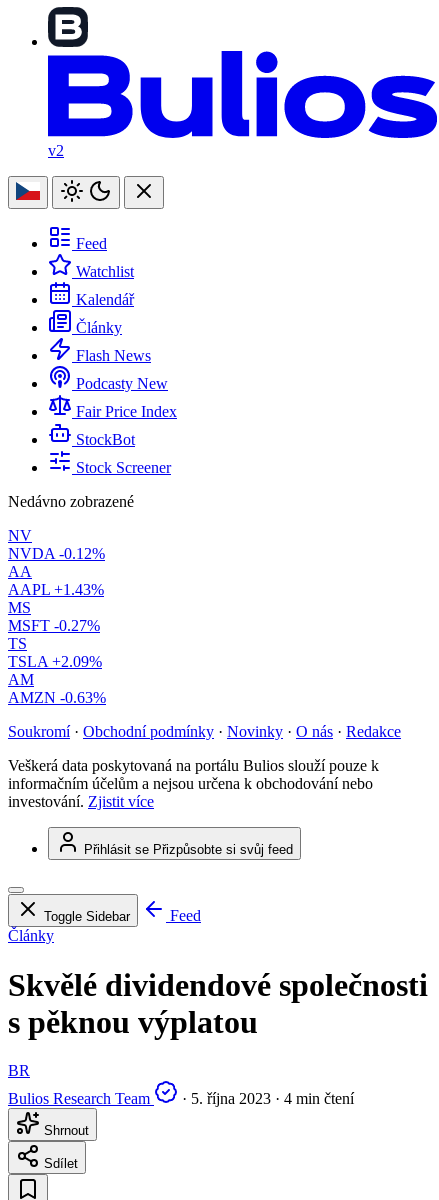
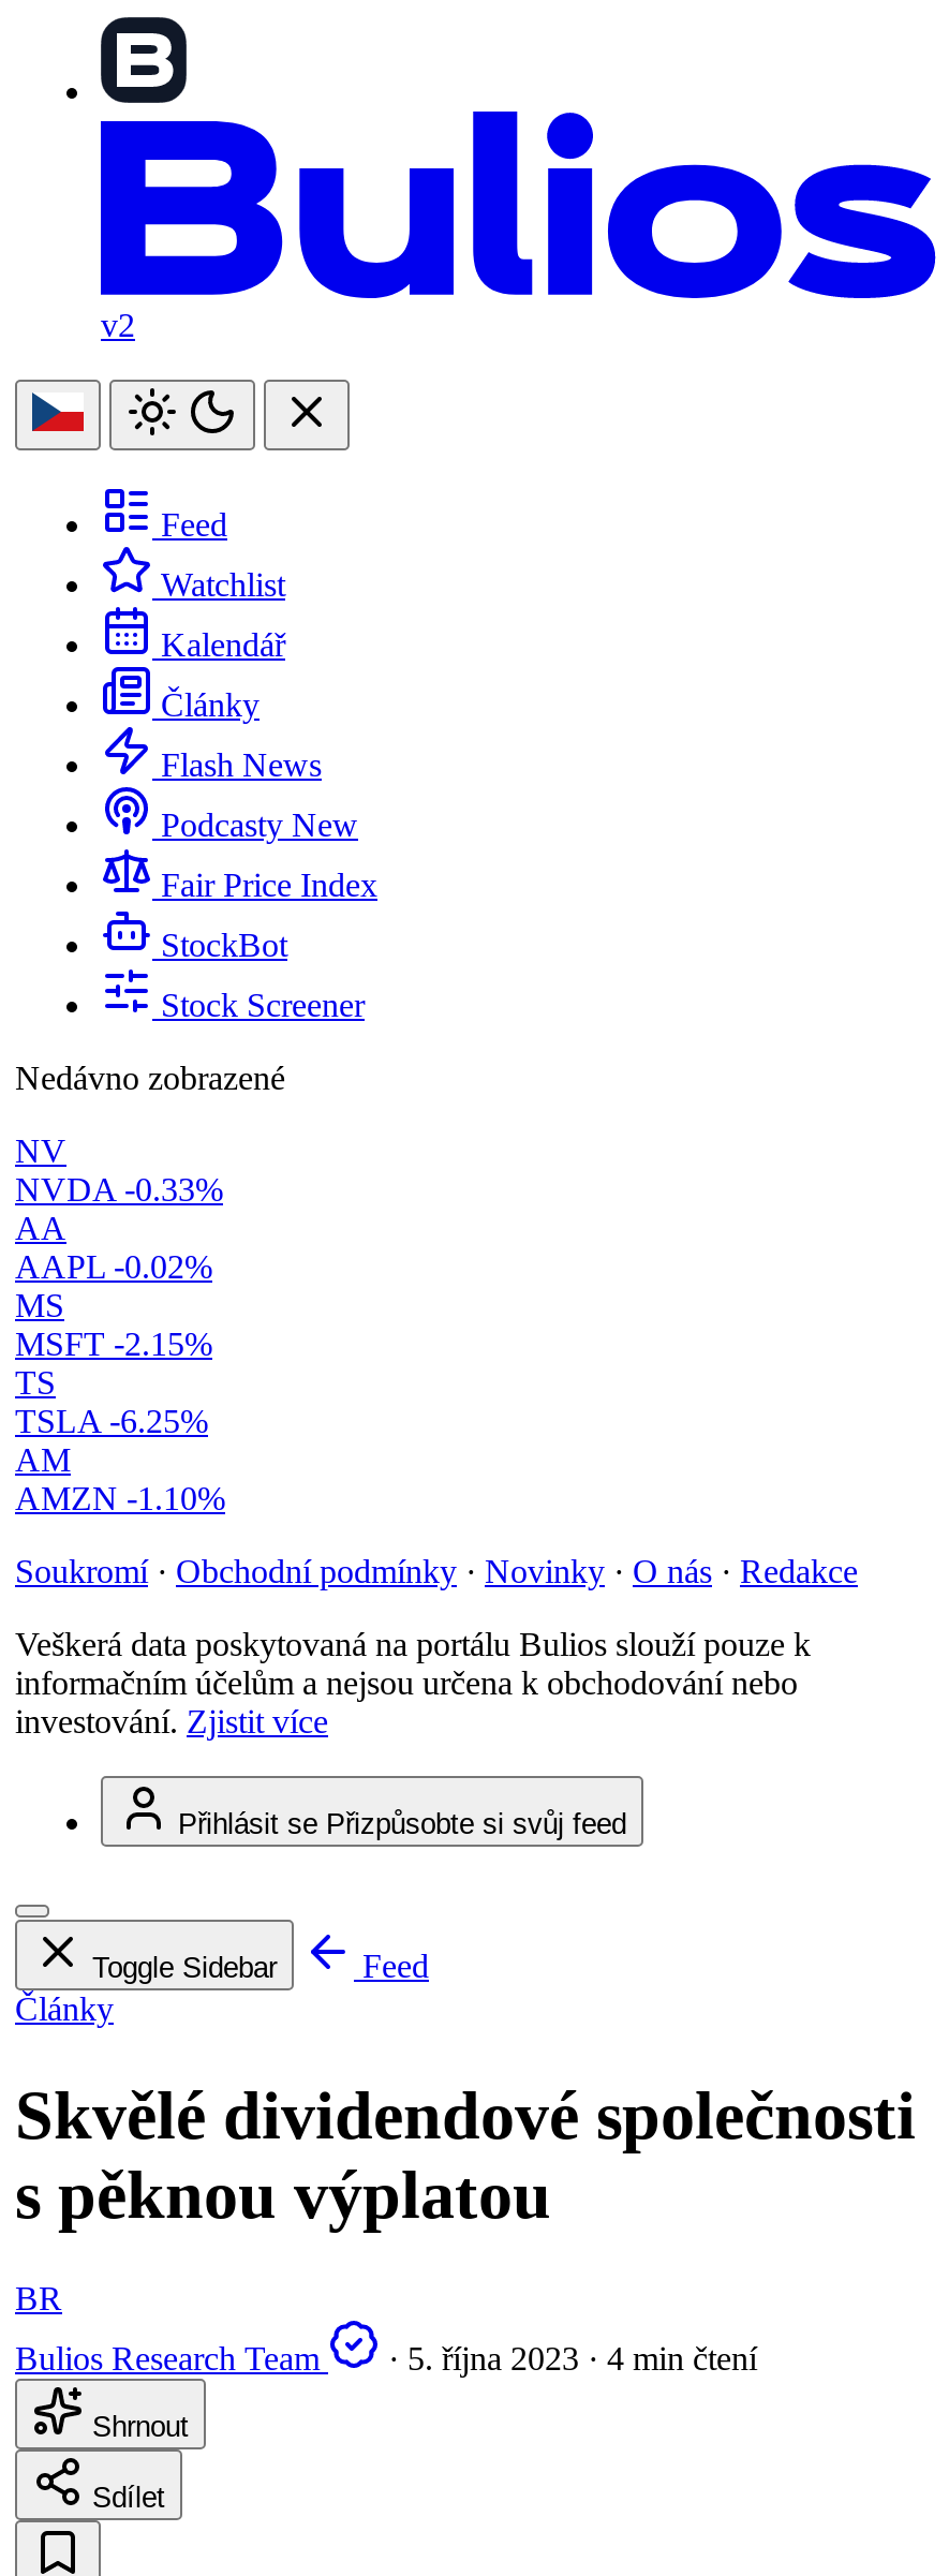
[8,545,105,562] NVDA -0.12% -> [15,1171,223,1208] NVDA -0.33%
[8,581,104,598] AAPL +1.43% -> [15,1249,212,1285] AAPL -0.02%
[8,617,100,634] MSFT -0.27% -> [15,1326,212,1362] MSFT -2.15%
[8,653,102,670] TSLA +2.09% -> [15,1403,208,1439] TSLA -6.25%
[8,689,106,706] AMZN -0.63% -> [15,1480,225,1517] AMZN -1.10%

